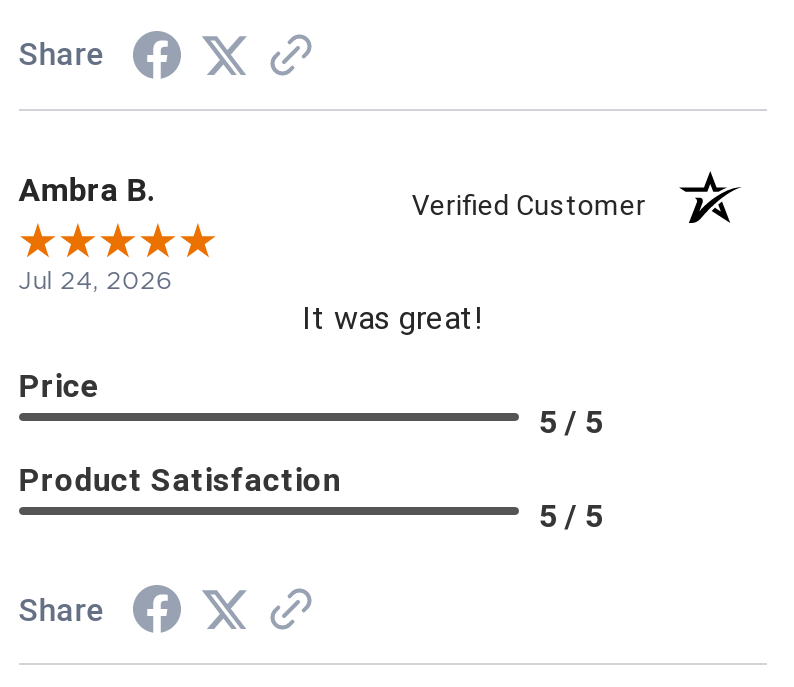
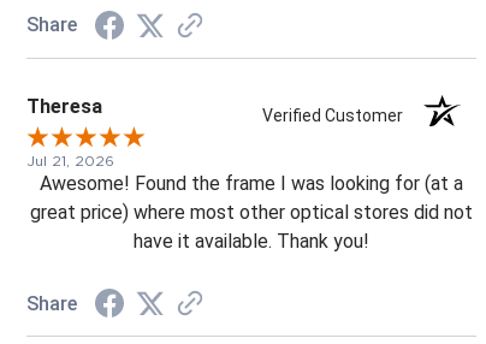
[19,171,155,209] Ambra B. -> [26,95,102,118] Theresa
[19,267,603,534] Jul 24, 2026 | It was great! | Price | 5 / 5 | Product Satisfaction | 5 / 5 -> [26,153,473,253] Jul 21, 2026 | Awesome! Found the frame I was looking for (at a | great price) where most other optical stores did not | have it available. Thank you!

